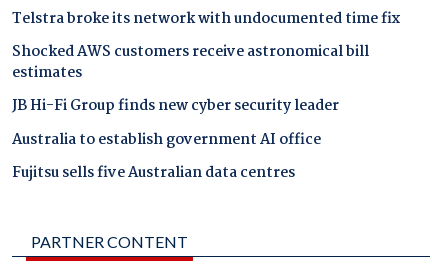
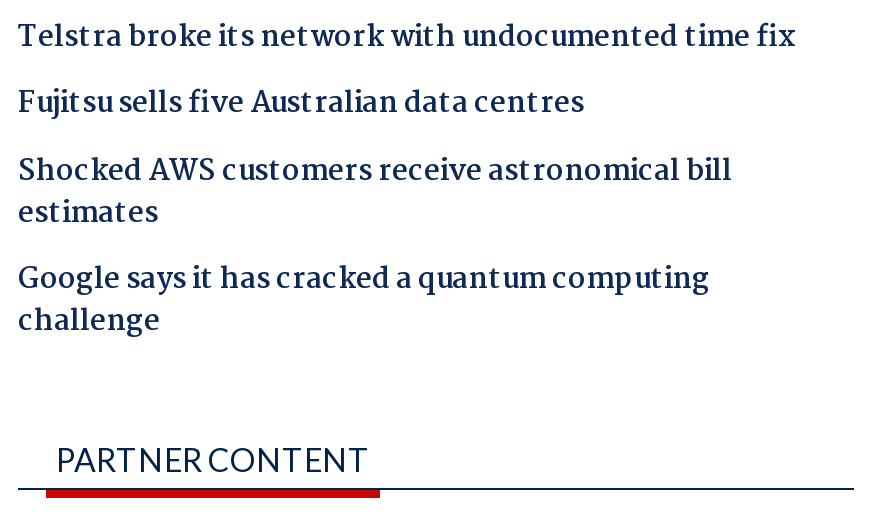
moved [12,40,369,85] -> [18,147,732,237]: Shocked AWS customers receive astronomical bill | estimates
[12,94,339,152] JB Hi-Fi Group finds new cyber security leader | Australia to establish government AI office -> [18,255,710,345] Google says it has cracked a quantum computing | challenge
moved [12,161,295,185] -> [18,80,584,128]: Fujitsu sells five Australian data centres

